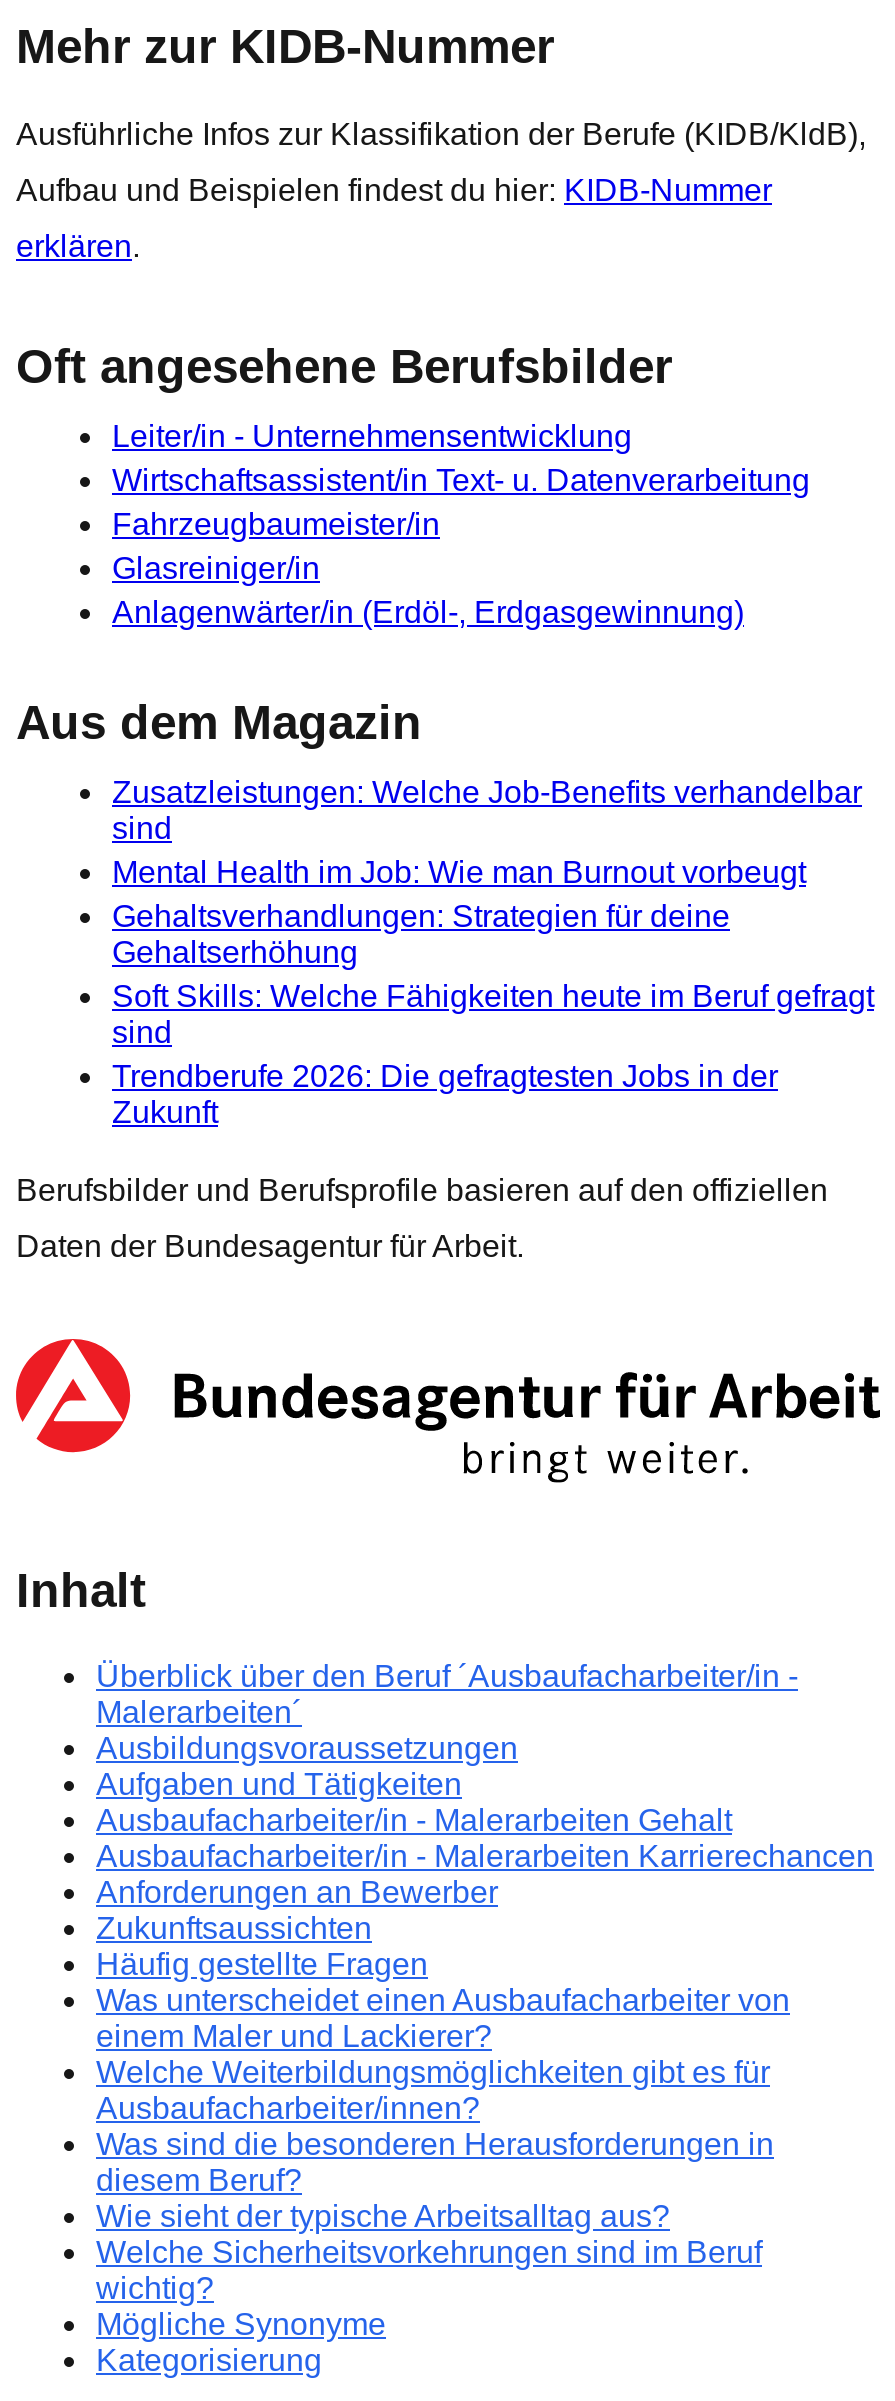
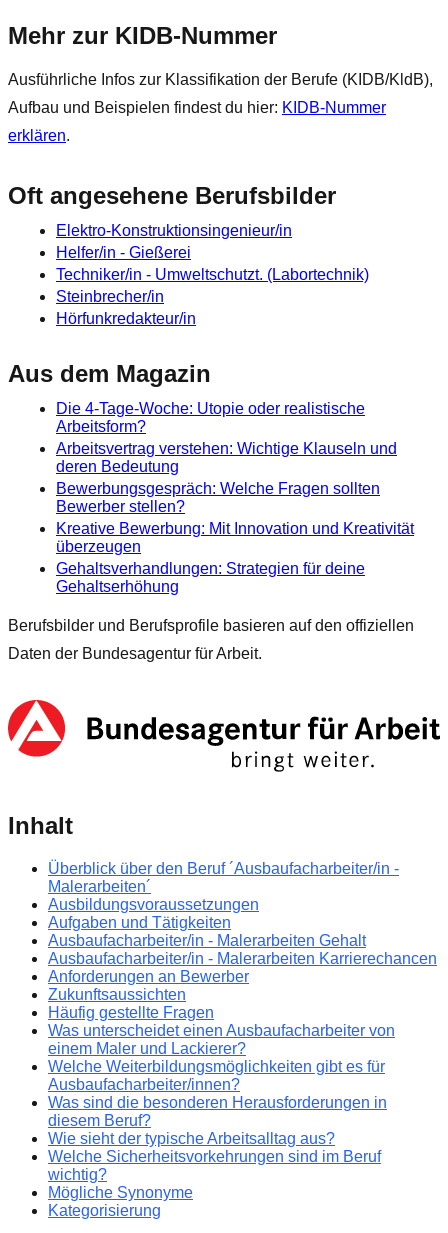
[112,419,810,629] Leiter/in - Unternehmensentwicklung | Wirtschaftsassistent/in Text- u. Datenverarbeitung | Fahrzeugbaumeister/in | Glasreiniger/in | Anlagenwärter/in (Erdöl-, Erdgasgewinnung) -> [56,222,369,327] Elektro-Konstruktionsingenieur/in | Helfer/in - Gießerei | Techniker/in - Umweltschutzt. (Labortechnik) | Steinbrecher/in | Hörfunkredakteur/in
[112,775,862,889] Zusatzleistungen: Welche Job-Benefits verhandelbar | sind | Mental Health im Job: Wie man Burnout vorbeugt -> [56,400,414,555] Die 4-Tage-Woche: Utopie oder realistische | Arbeitsform? | Arbeitsvertrag verstehen: Wichtige Klauseln und | deren Bedeutung | Bewerbungsgespräch: Welche Fragen sollten | Bewerber stellen? | Kreative Bewerbung: Mit Innovation und Kreativität | überzeugen
moved [112,899,730,969] -> [56,560,365,595]: Gehaltsverhandlungen: Strategien für deine | Gehaltserhöhung
[112,979,874,1129] Soft Skills: Welche Fähigkeiten heute im Beruf gefragt | sind | Trendberufe 2026: Die gefragtesten Jobs in der | Zukunft -> none

